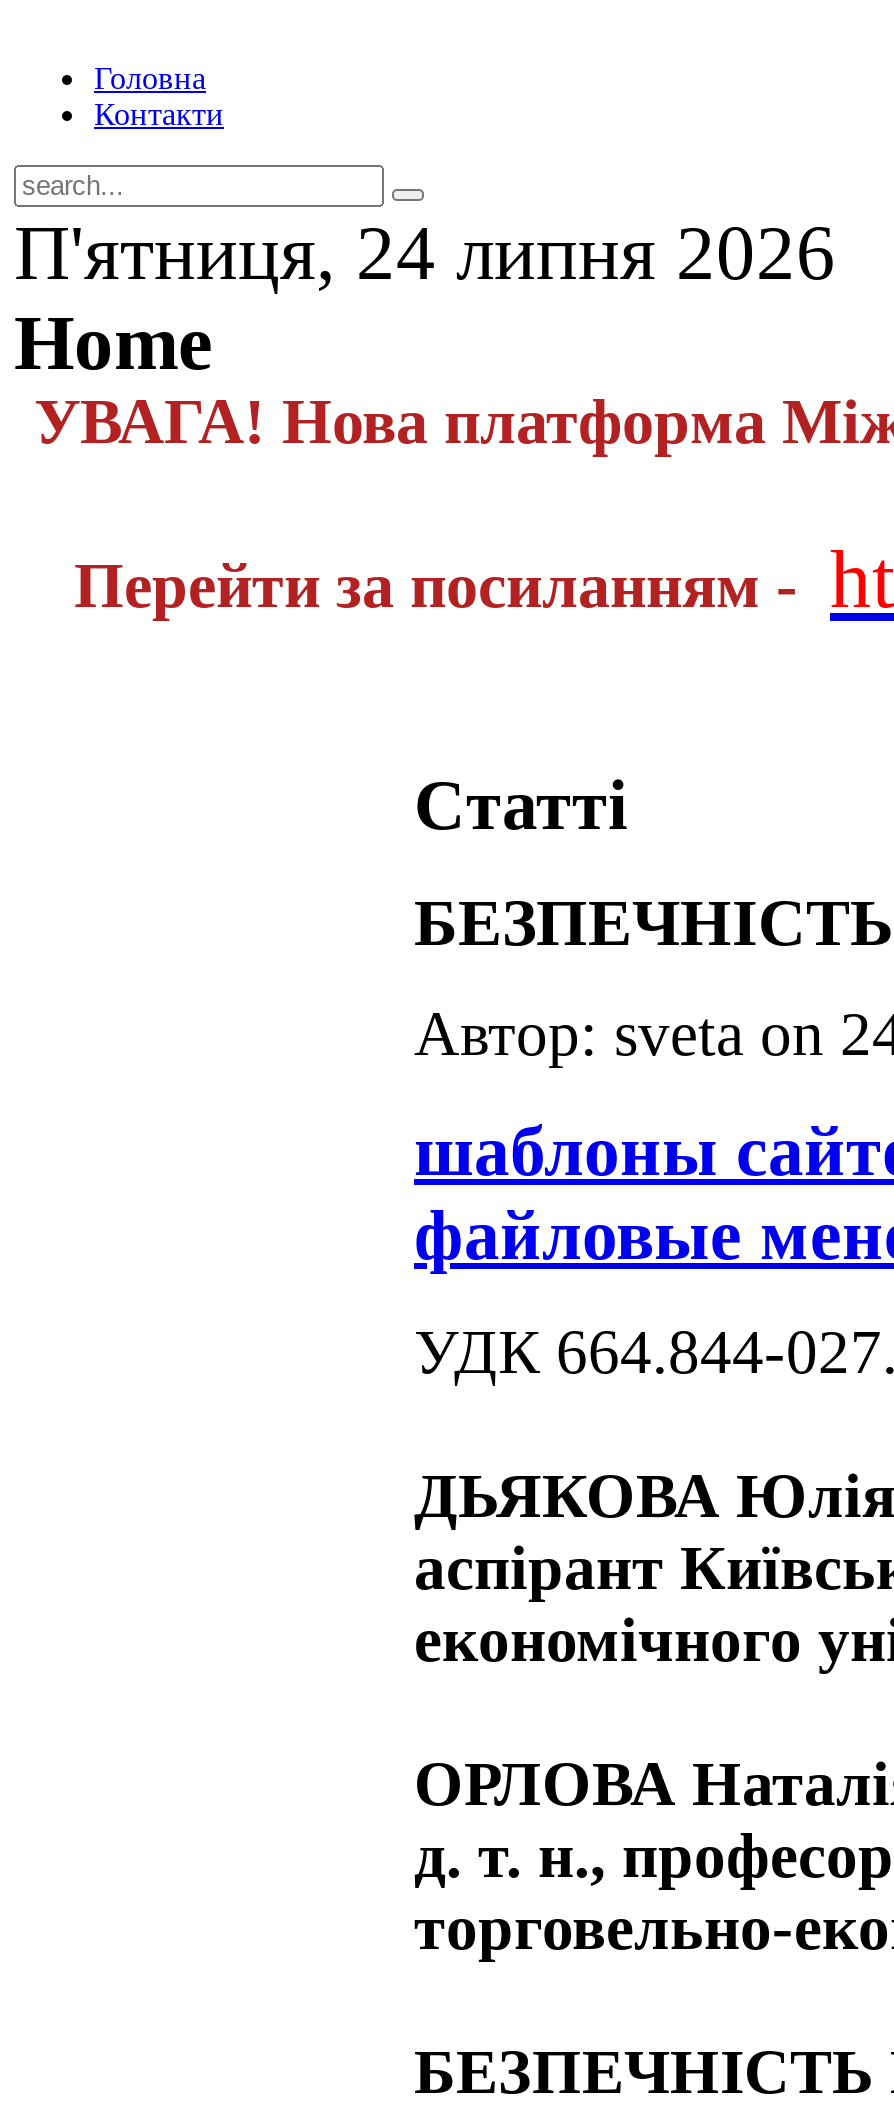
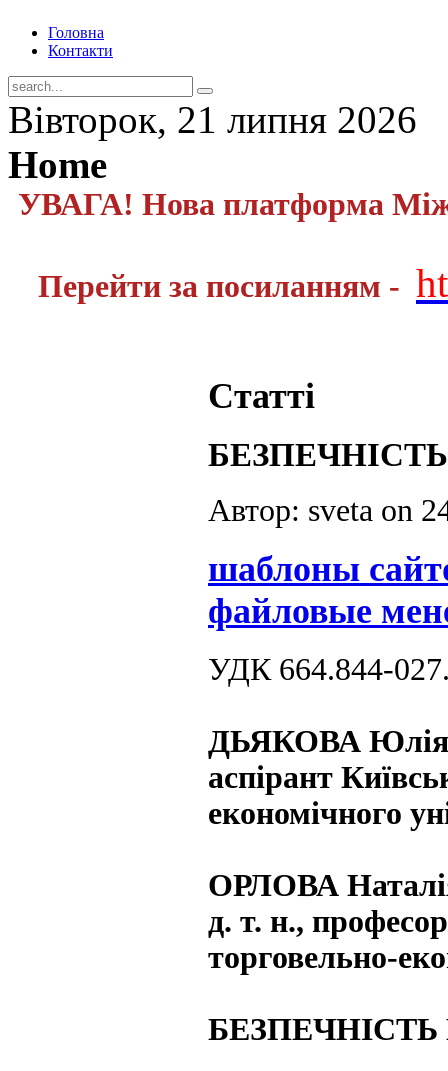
[14,209,836,295] П'ятниця, 24 липня 2026 -> [8,98,417,141] Вівторок, 21 липня 2026

